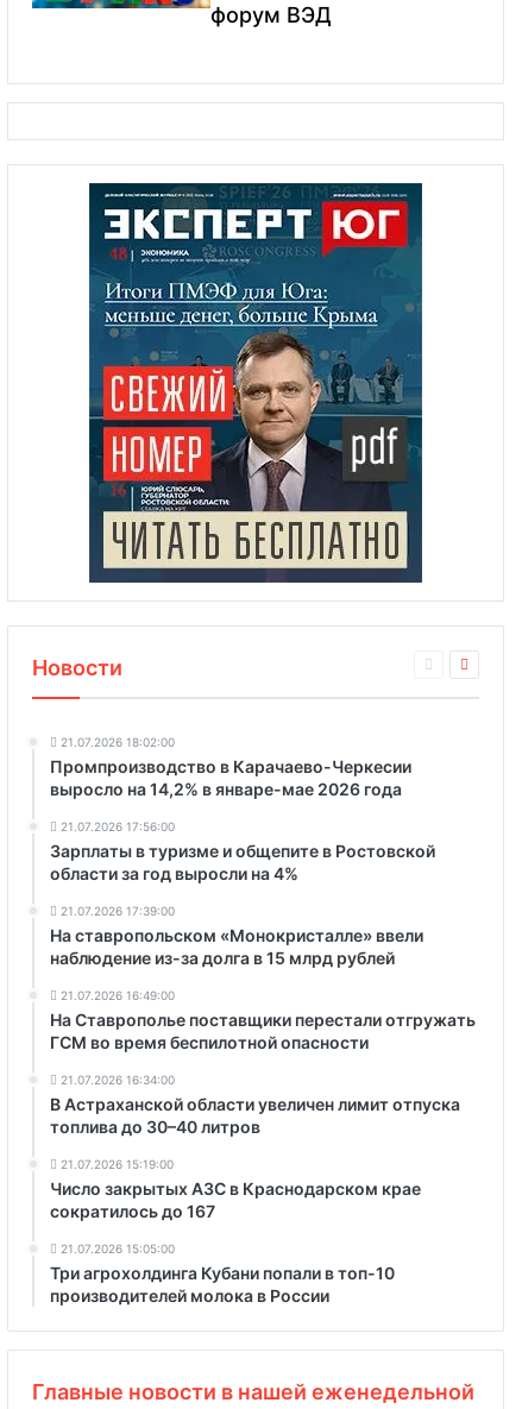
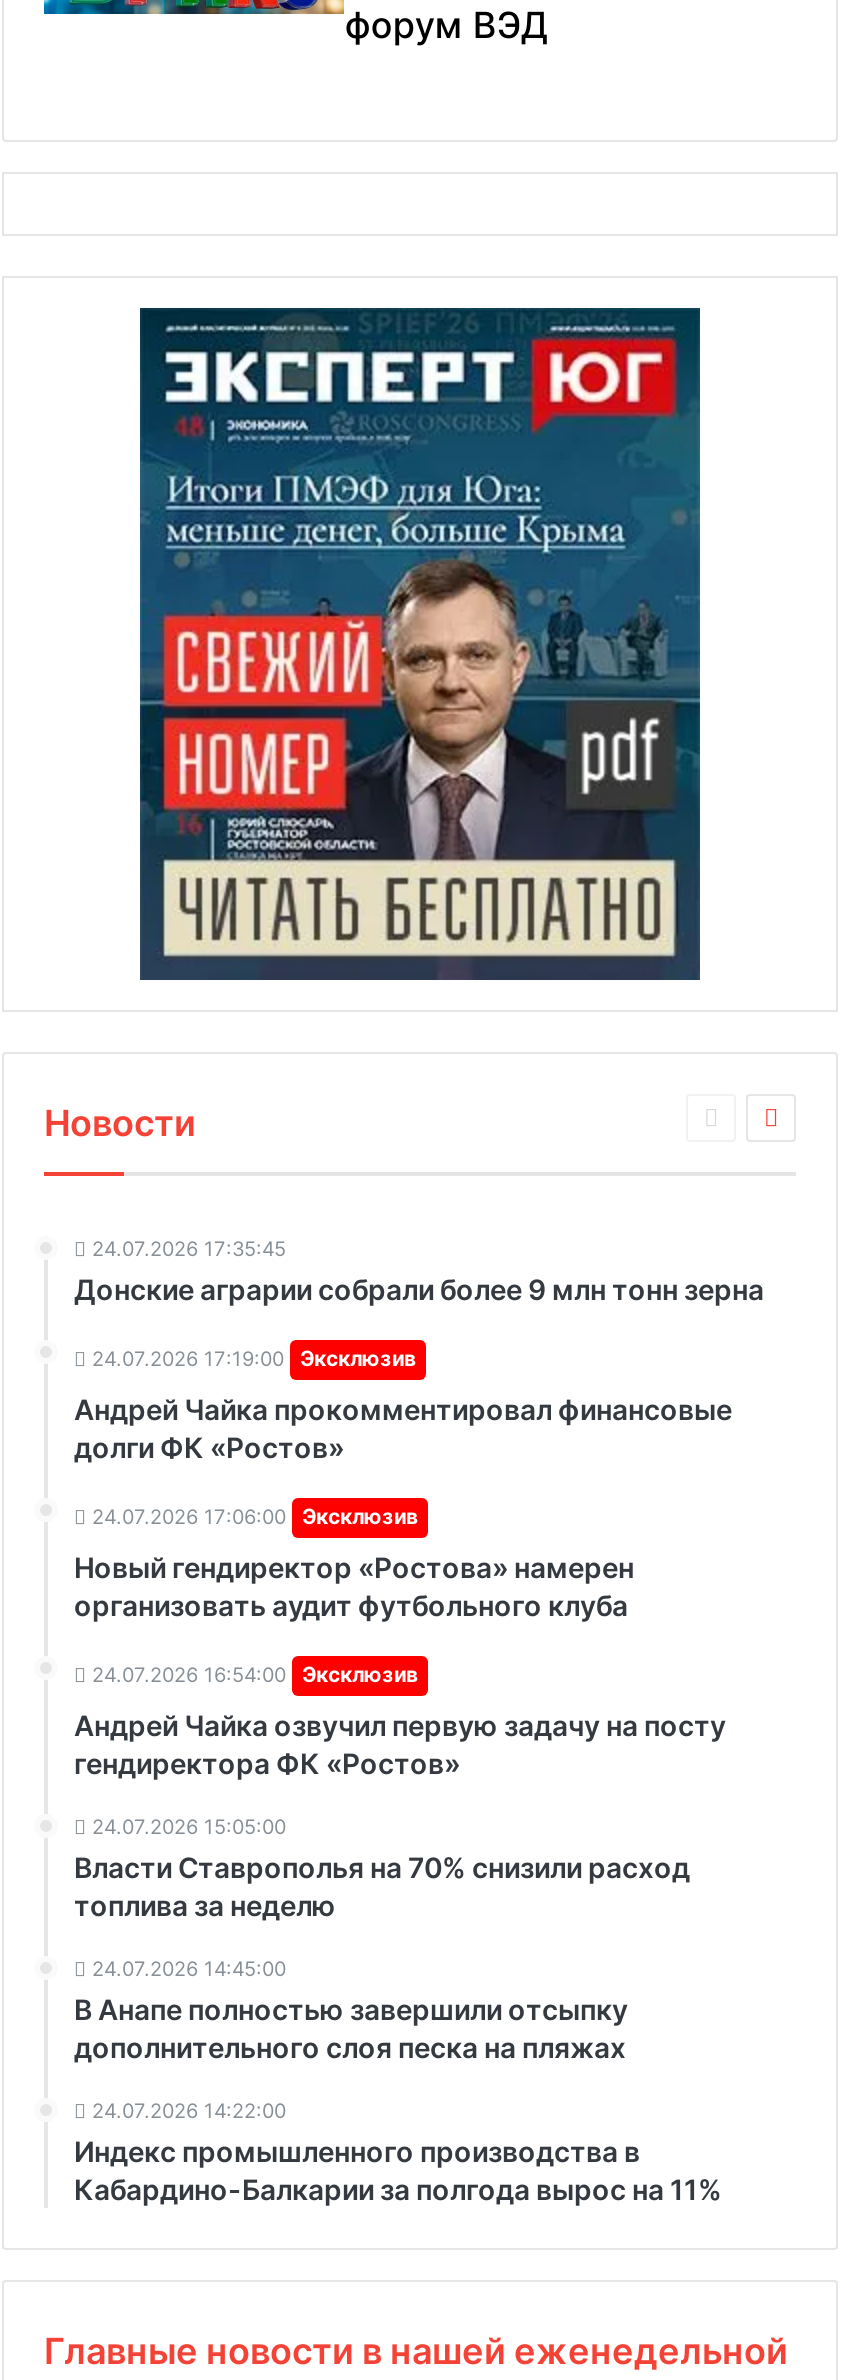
[50,734,476,1305] 21.07.2026 18:02:00 | Промпроизводство в Карачаево-Черкесии | выросло на 14,2% в январе-мае 2026 года | 21.07.2026 17:56:00 | Зарплаты в туризме и общепите в Ростовской | области за год выросли на 4% | 21.07.2026 17:39:00 | На ставропольском «Монокристалле» ввели | наблюдение из-за долга в 15 млрд рублей | 21.07.2026 16:49:00 | На Ставрополье поставщики перестали отгружать | ГСМ во время беспилотной опасности | 21.07.2026 16:34:00 | В Астраханской области увеличен лимит отпуска | топлива до 30–40 литров | 21.07.2026 15:19:00 | Число закрытых АЗС в Краснодарском крае | сократилось до 167 | 21.07.2026 15:05:00 | Три агрохолдинга Кубани попали в топ-10 | производителей молока в России -> [74,1235,764,2205] 24.07.2026 17:35:45 | Донские аграрии собрали более 9 млн тонн зерна | 24.07.2026 17:19:00 | Эксклюзив | Андрей Чайка прокомментировал финансовые | долги ФК «Ростов» | 24.07.2026 17:06:00 | Эксклюзив | Новый гендиректор «Ростова» намерен | организовать аудит футбольного клуба | 24.07.2026 16:54:00 | Эксклюзив | Андрей Чайка озвучил первую задачу на посту | гендиректора ФК «Ростов» | 24.07.2026 15:05:00 | Власти Ставрополья на 70% снизили расход | топлива за неделю | 24.07.2026 14:45:00 | В Анапе полностью завершили отсыпку | дополнительного слоя песка на пляжах | 24.07.2026 14:22:00 | Индекс промышленного производства в | Кабардино-Балкарии за полгода вырос на 11%

